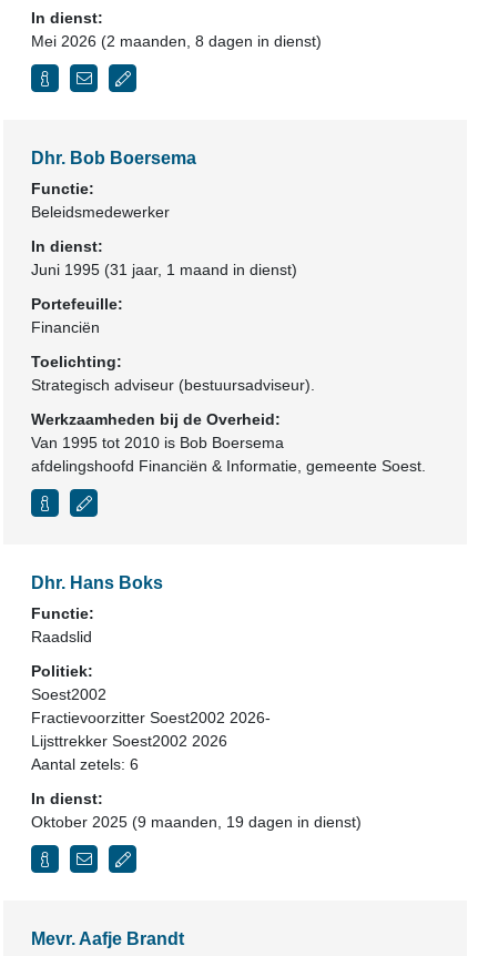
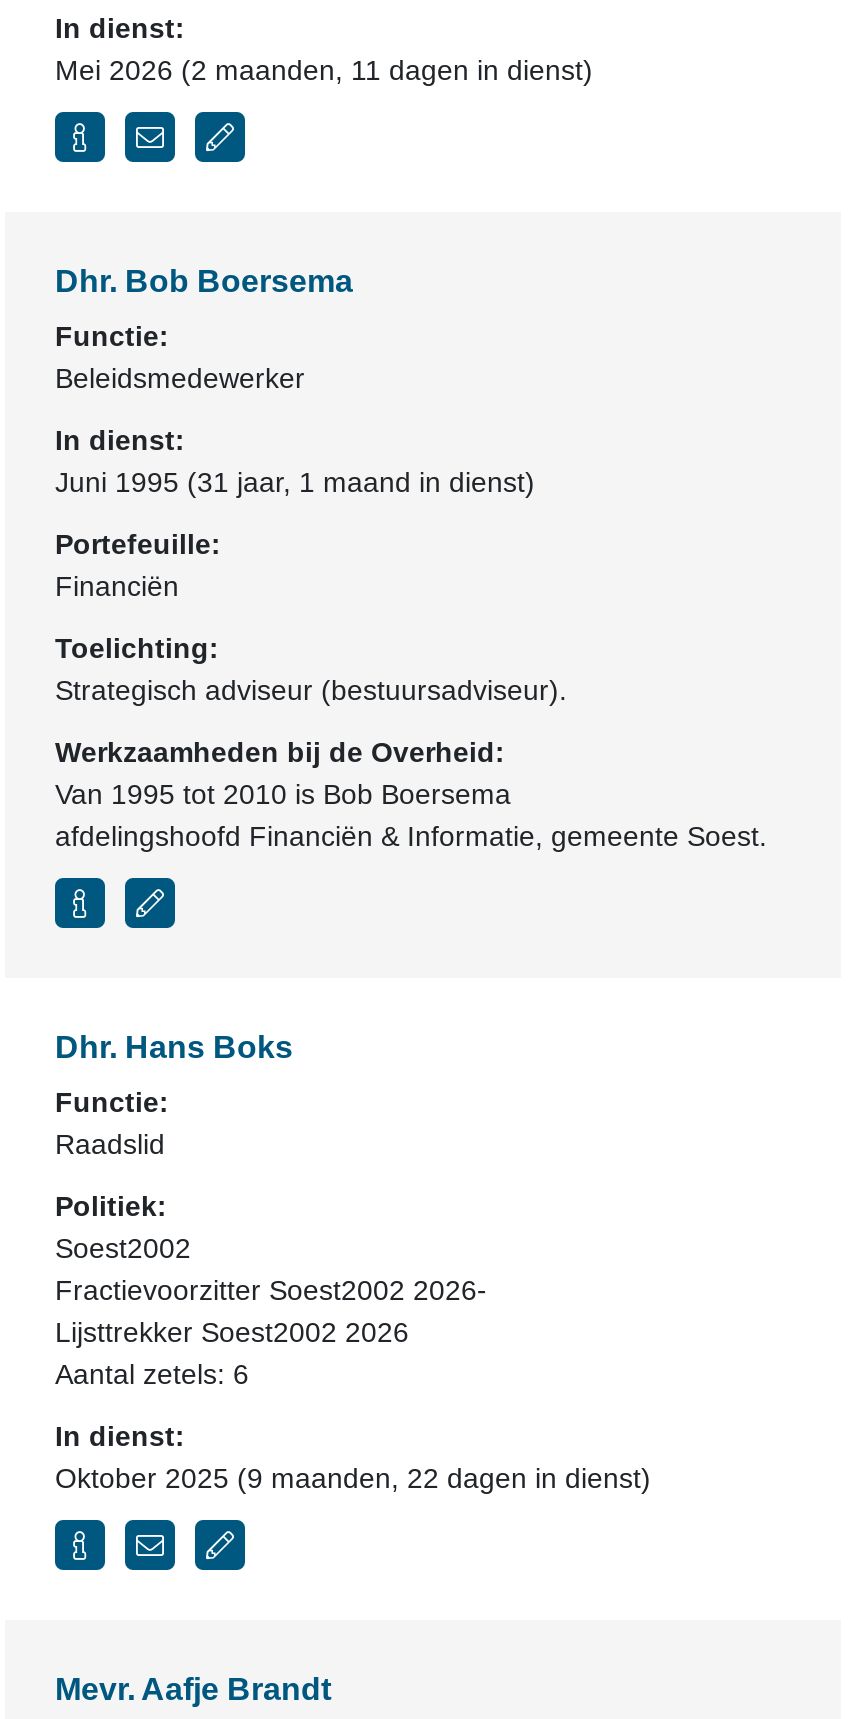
[31,32,322,50] Mei 2026 (2 maanden, 8 dagen in dienst) -> [55,54,593,86] Mei 2026 (2 maanden, 11 dagen in dienst)
[31,813,362,831] Oktober 2025 (9 maanden, 19 dagen in dienst) -> [55,1462,651,1494] Oktober 2025 (9 maanden, 22 dagen in dienst)

